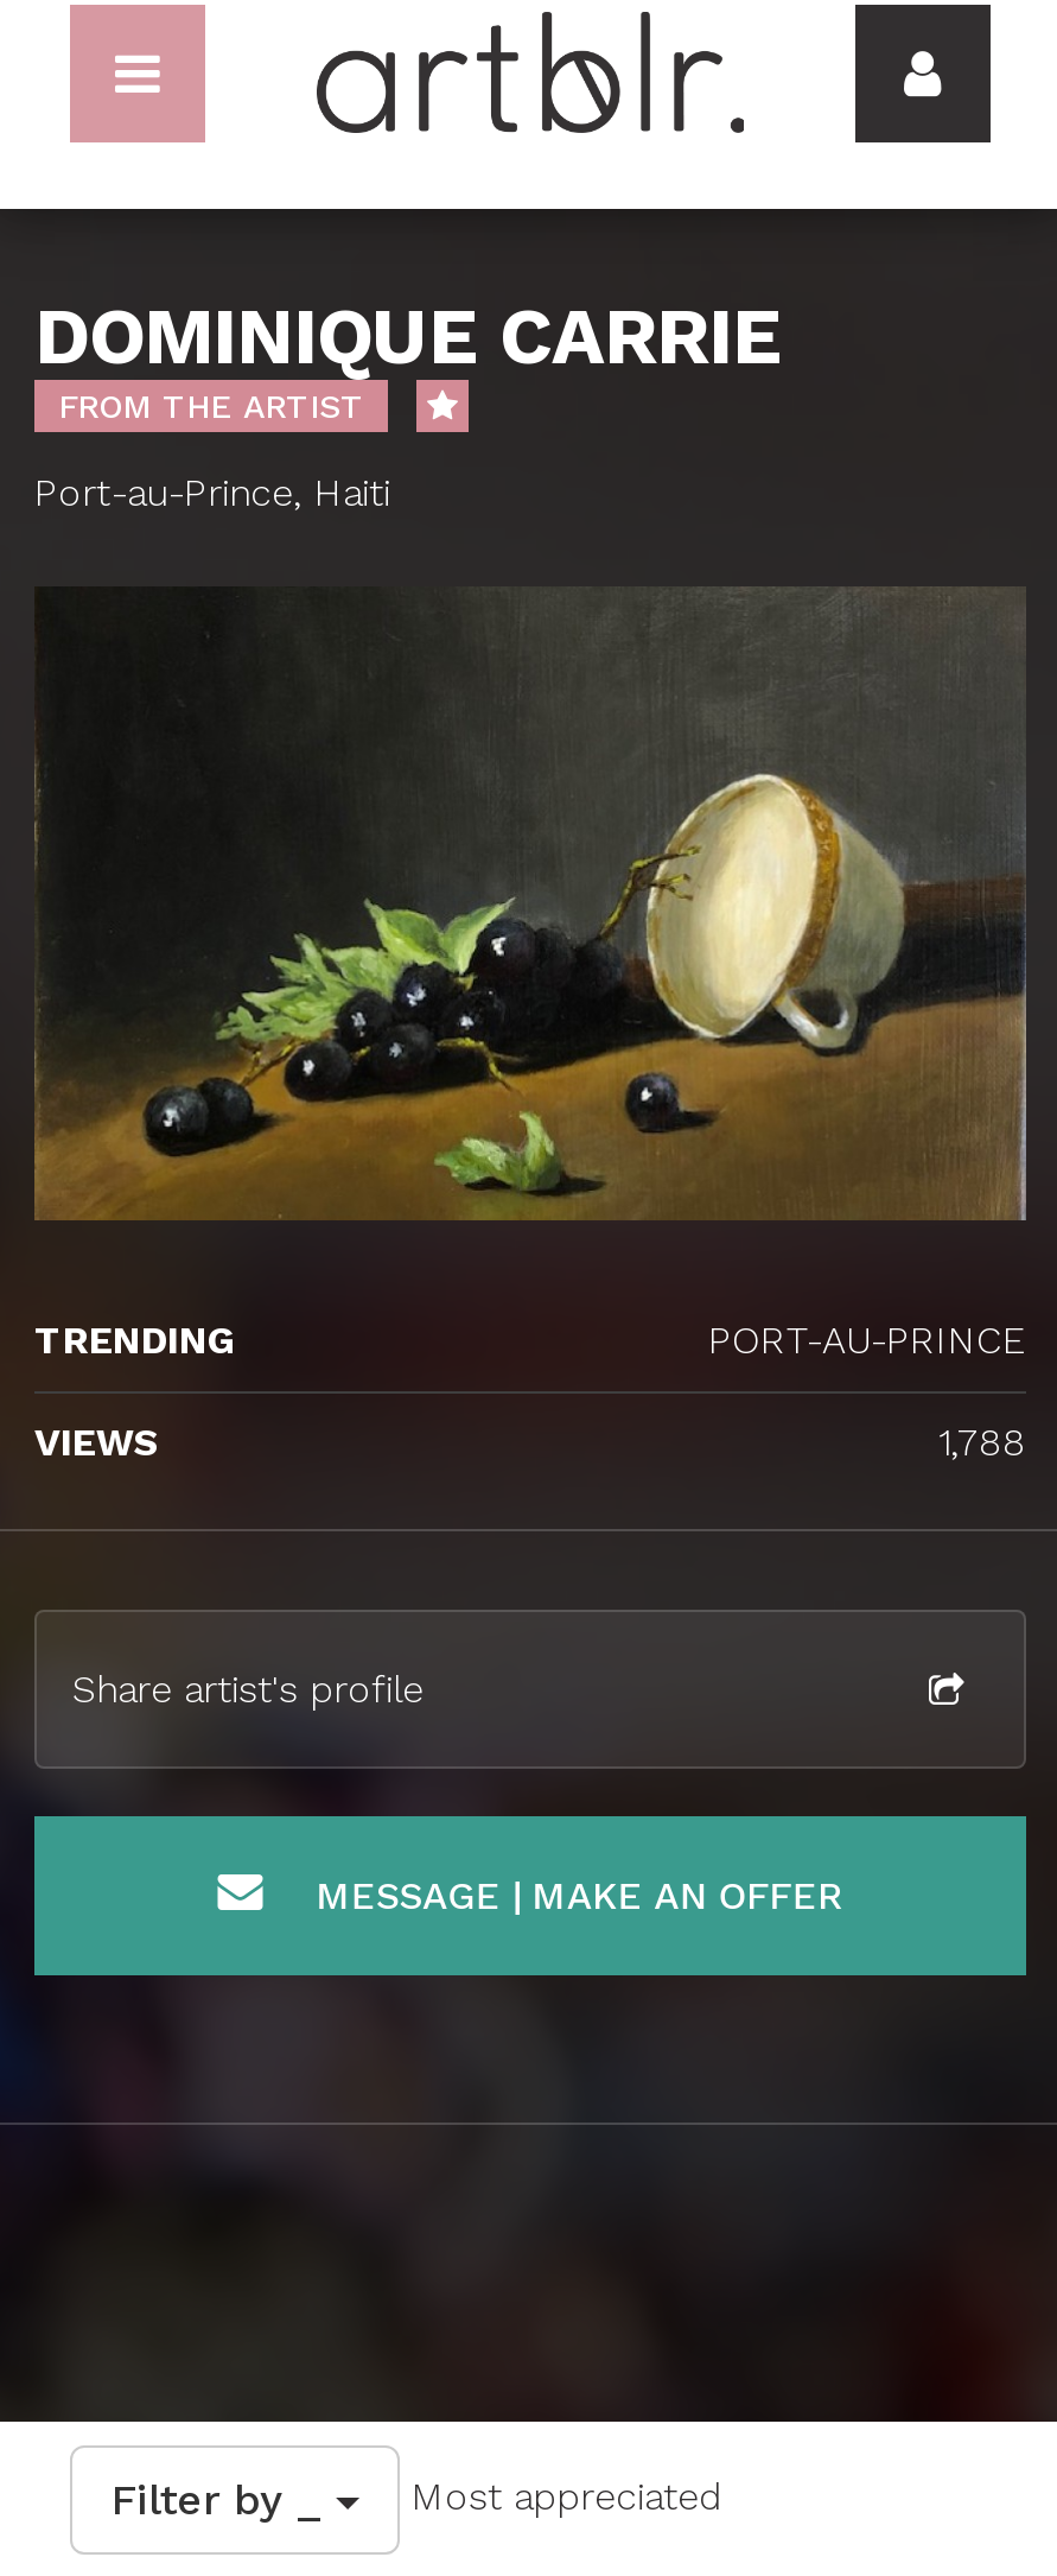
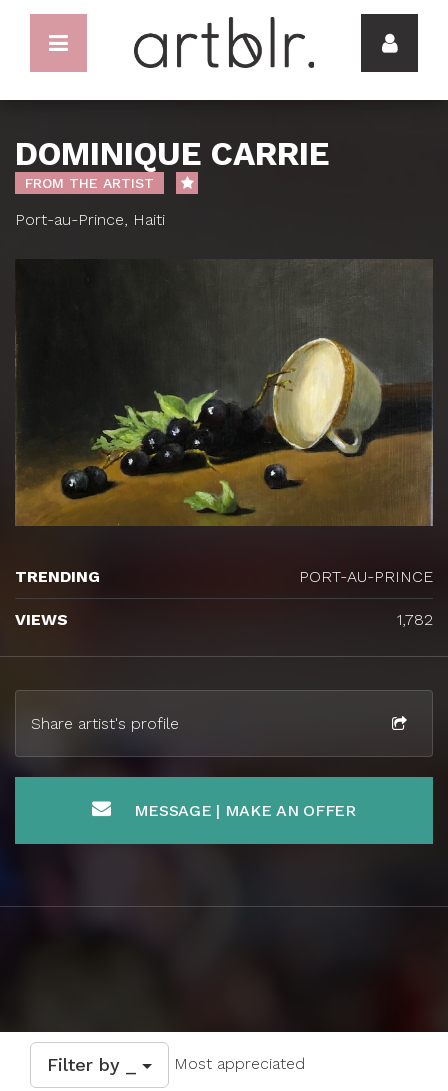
[938,1419,1026,1464] 1,788 -> [397,610,433,629] 1,782

